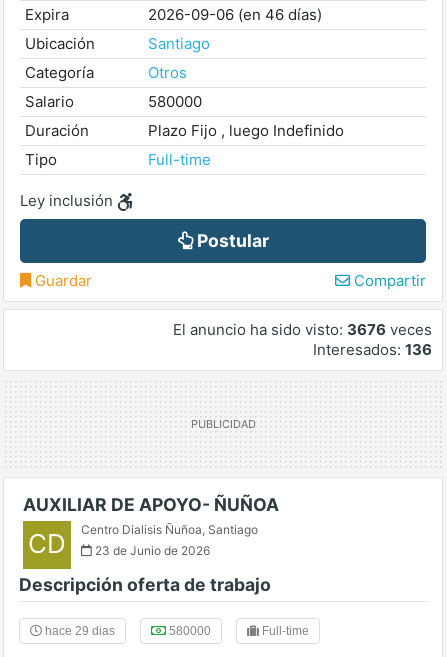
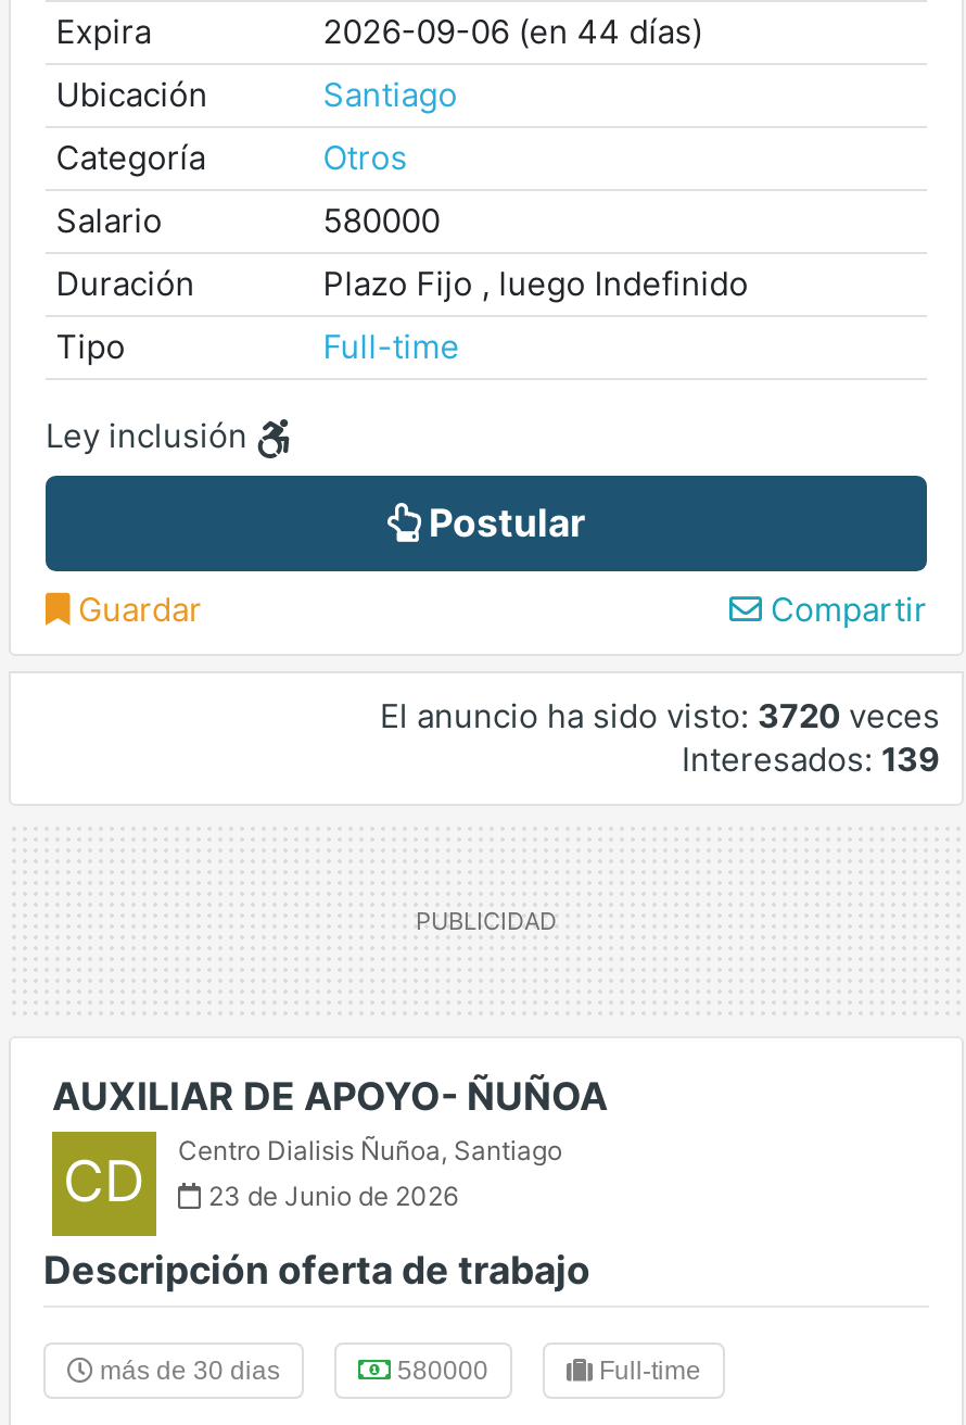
[148,5,322,24] 2026-09-06 (en 46 días) -> [323,11,703,52] 2026-09-06 (en 44 días)
[173,320,432,339] El anuncio ha sido visto: 3676 veces -> [380,695,940,736] El anuncio ha sido visto: 3720 veces
[313,340,432,359] Interesados: 136 -> [682,739,940,780] Interesados: 139
[42,624,115,638] hace 29 dias -> [93,1355,280,1386] más de 30 dias

